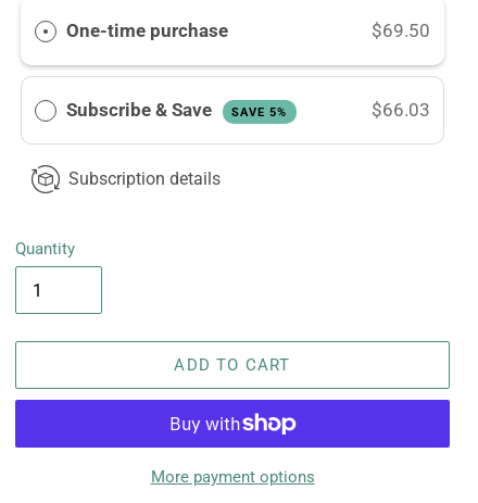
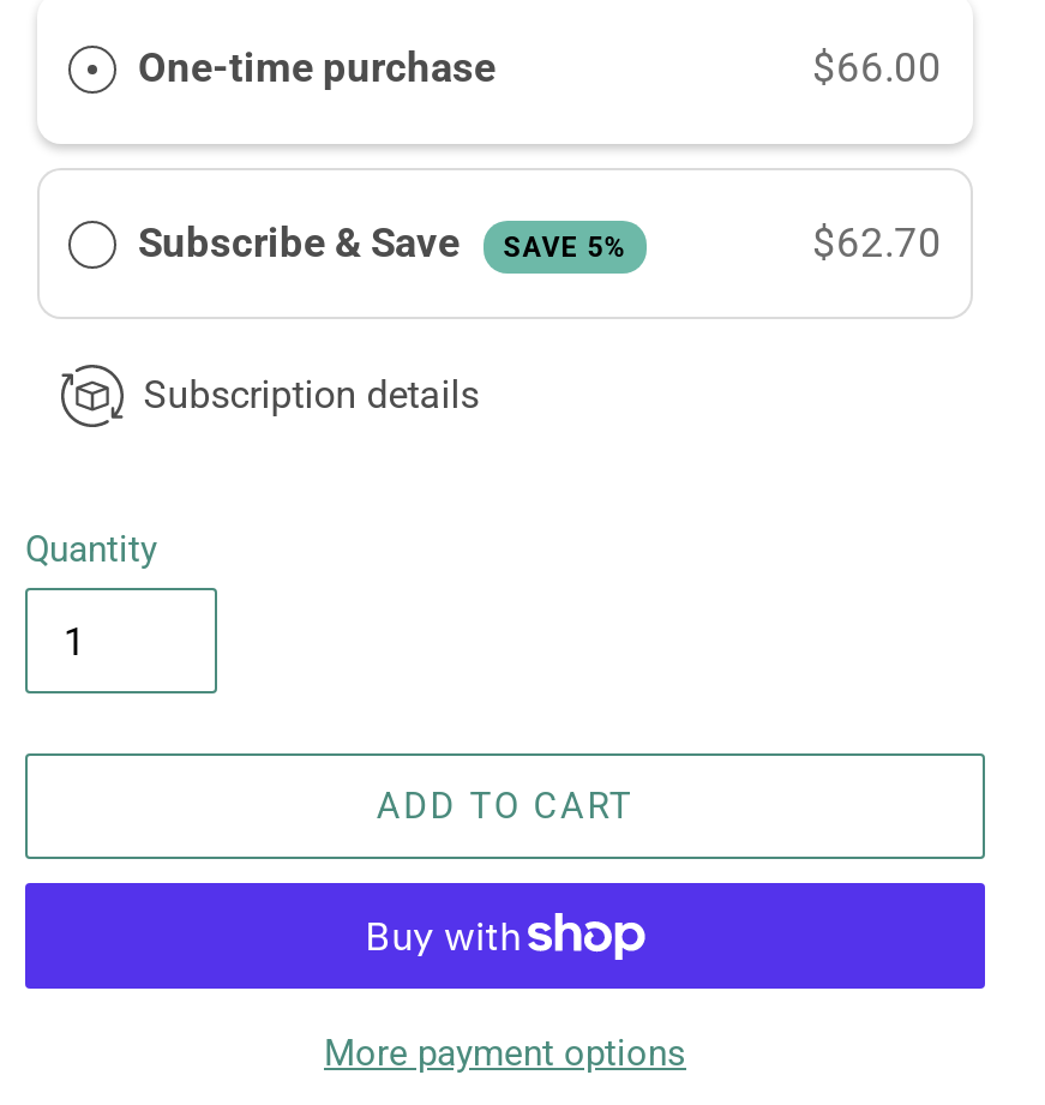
[372,20,430,41] $69.50 -> [812,43,942,91] $66.00
[372,99,430,121] $66.03 -> [812,219,942,267] $62.70

